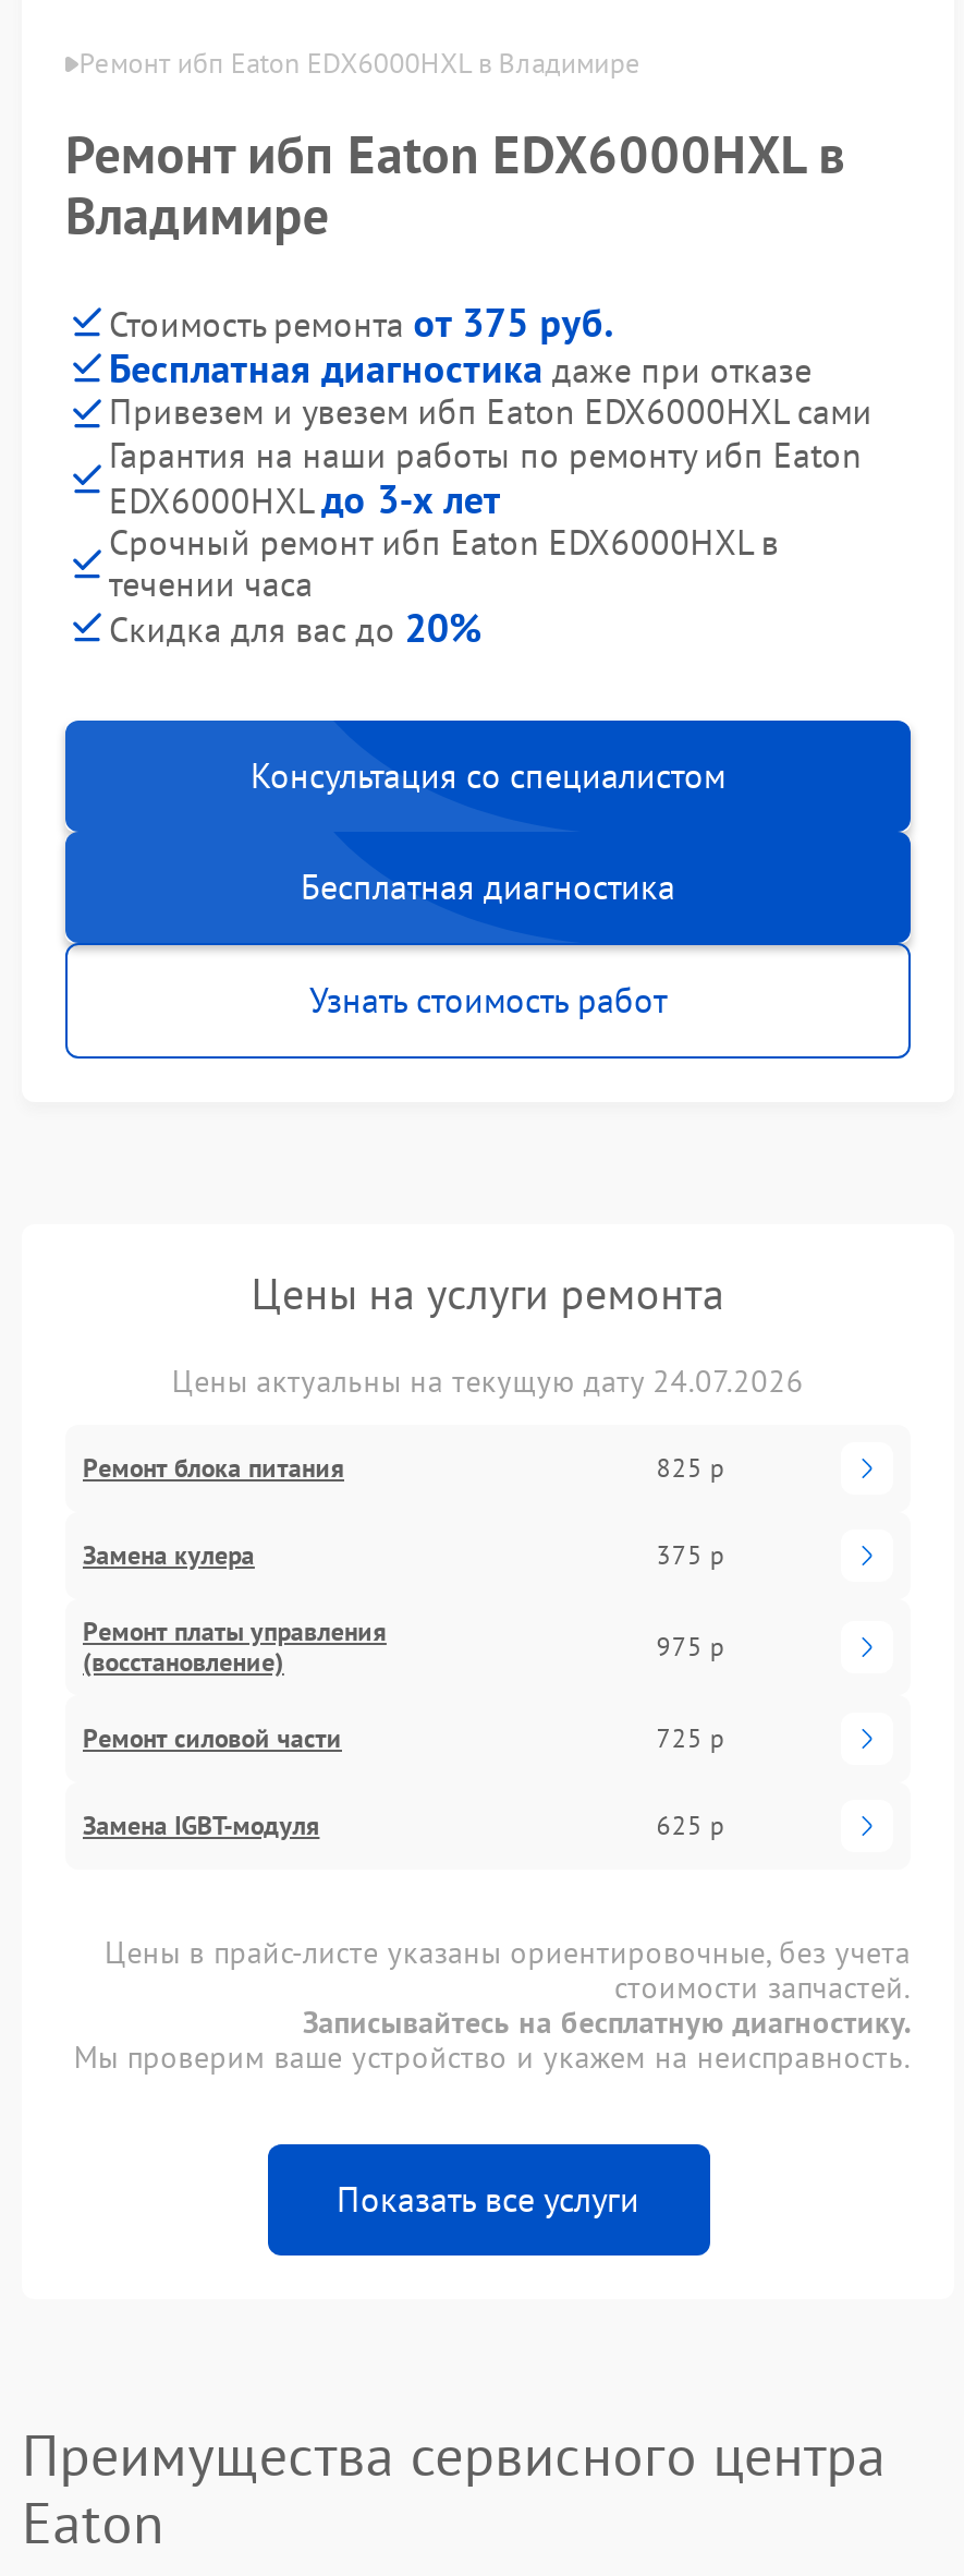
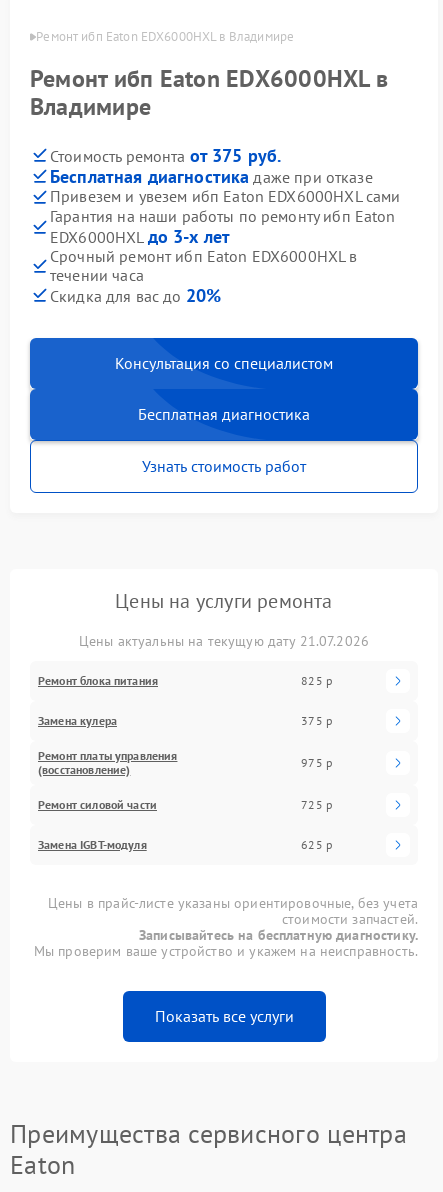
[172,1361,804,1400] Цены актуальны на текущую дату 24.07.2026 -> [79,632,369,650] Цены актуальны на текущую дату 21.07.2026

